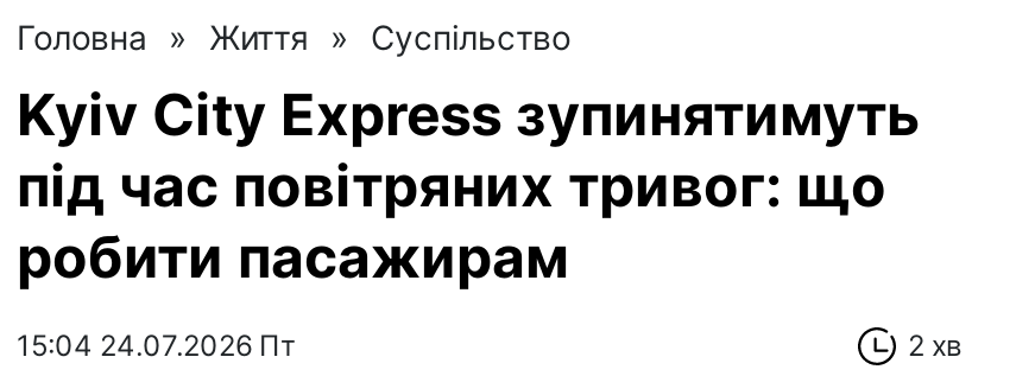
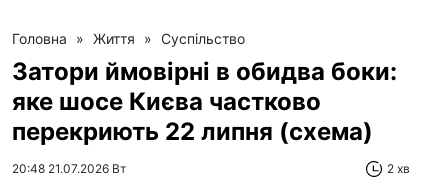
[17,81,920,292] Kyiv City Express зупинятимуть | під час повітряних тривог: що | робити пасажирам -> [12,57,397,146] Затори ймовірні в обидва боки: | яке шосе Києва частково | перекриють 22 липня (схема)
[17,327,295,363] 15:04 24.07.2026 Пт -> [12,161,126,176] 20:48 21.07.2026 Вт

